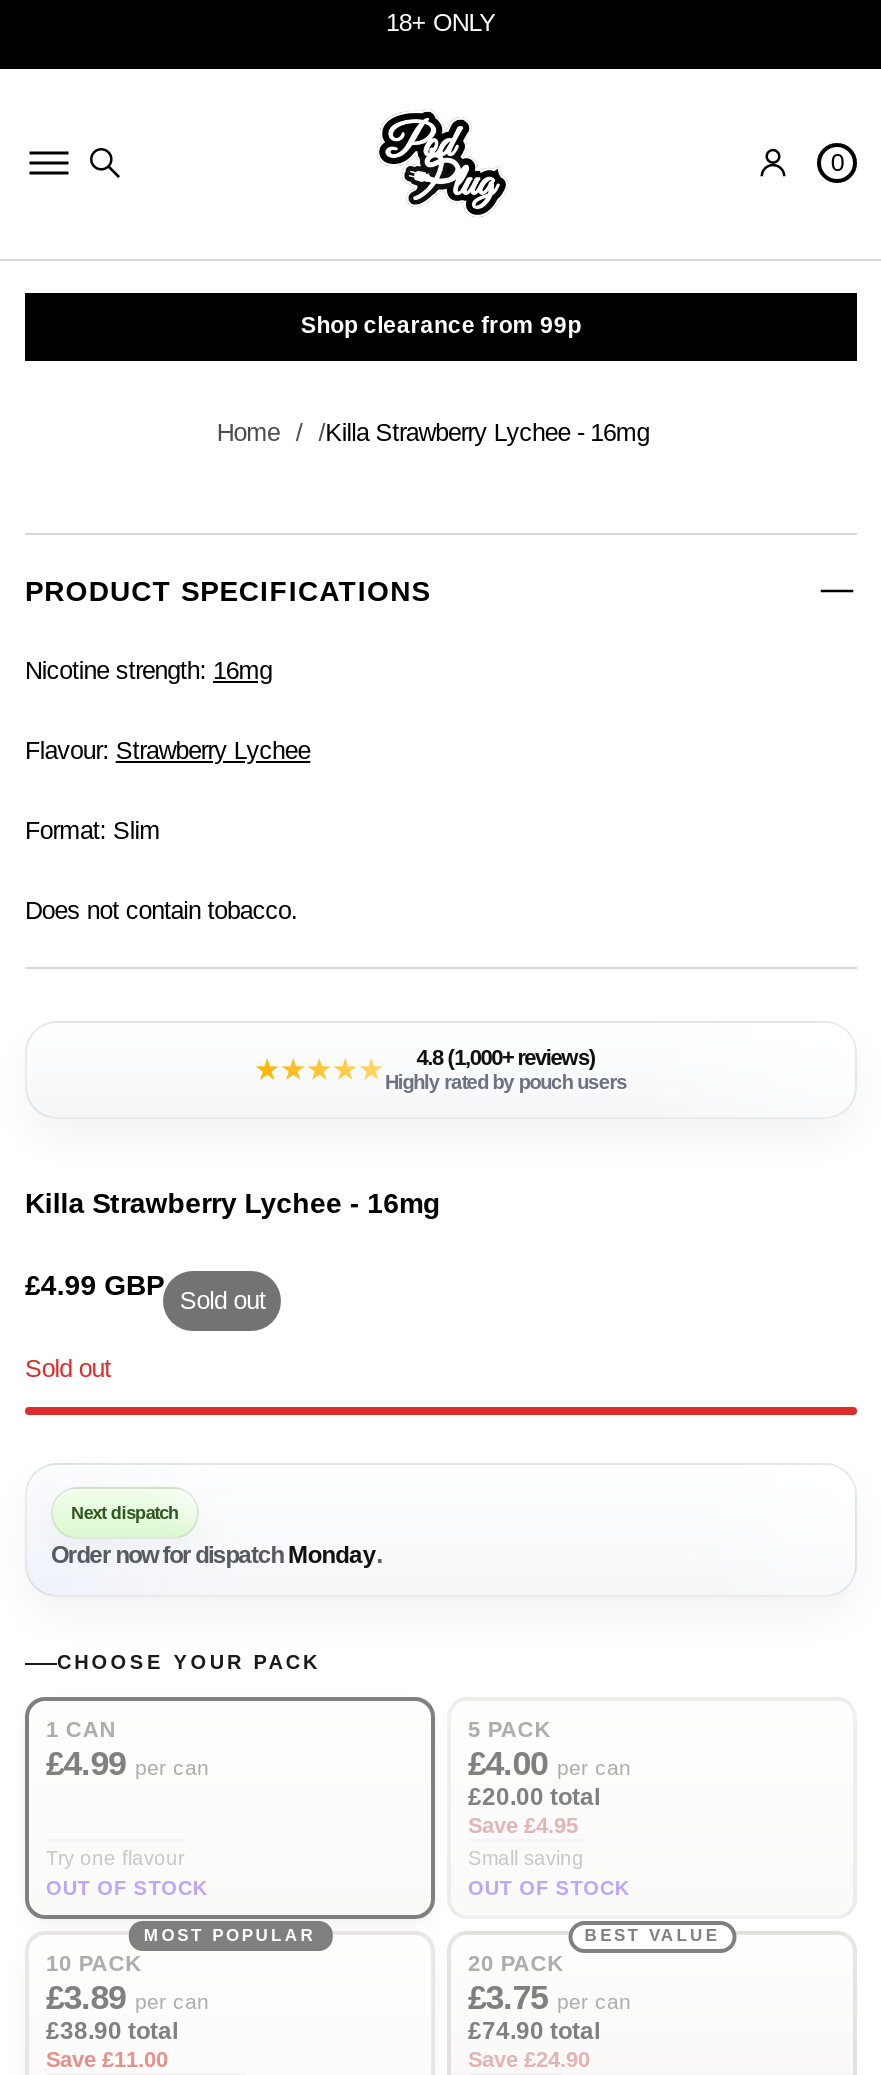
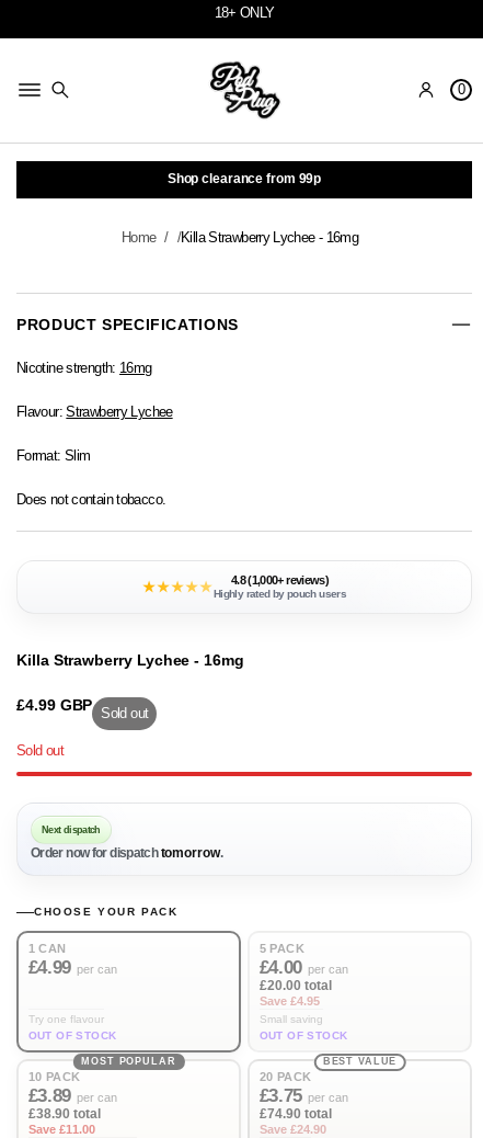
[51,1541,381,1569] Order now for dispatch Monday. -> [31,845,222,861] Order now for dispatch tomorrow.

